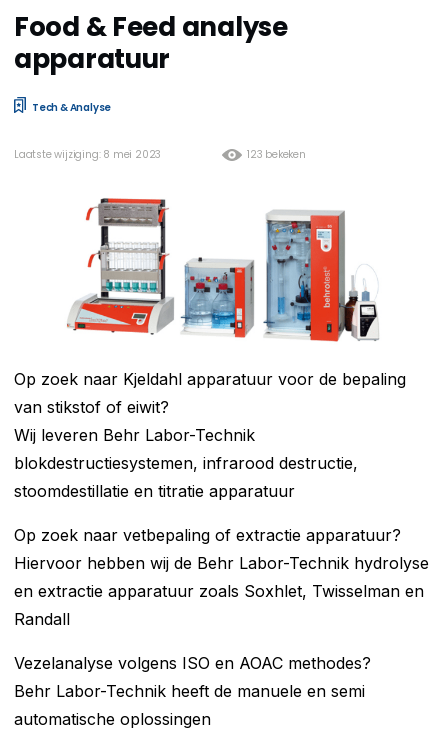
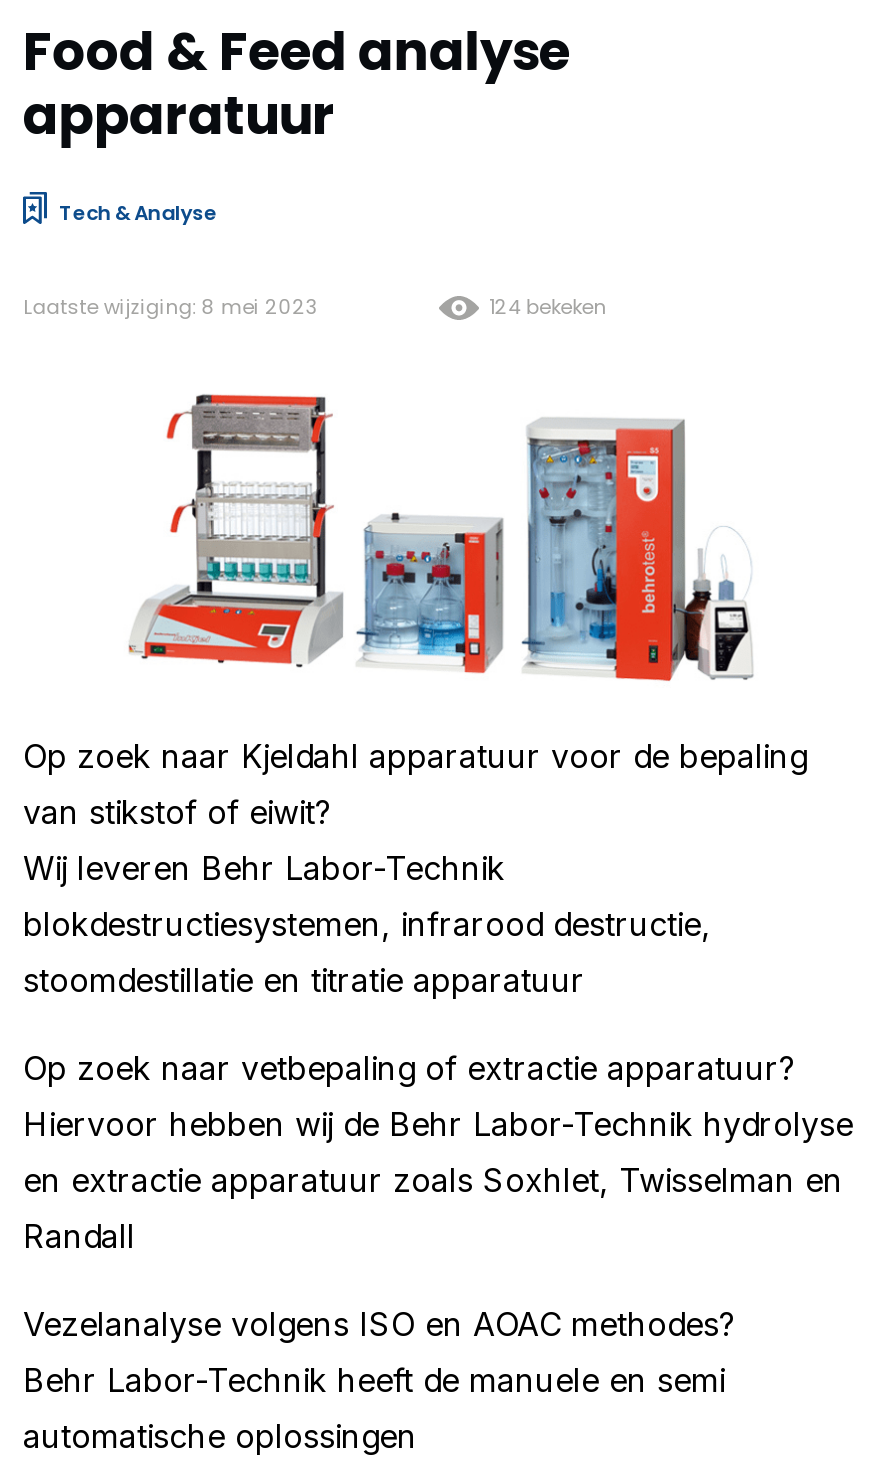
[247,147,306,162] 123 bekeken -> [489,292,607,322] 124 bekeken

